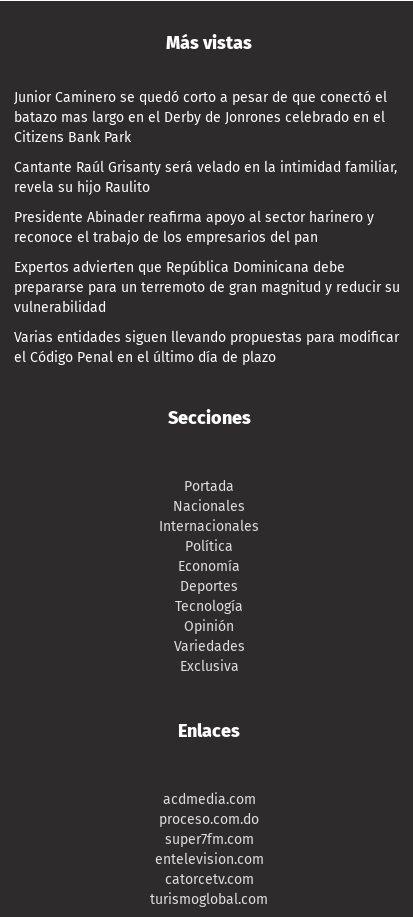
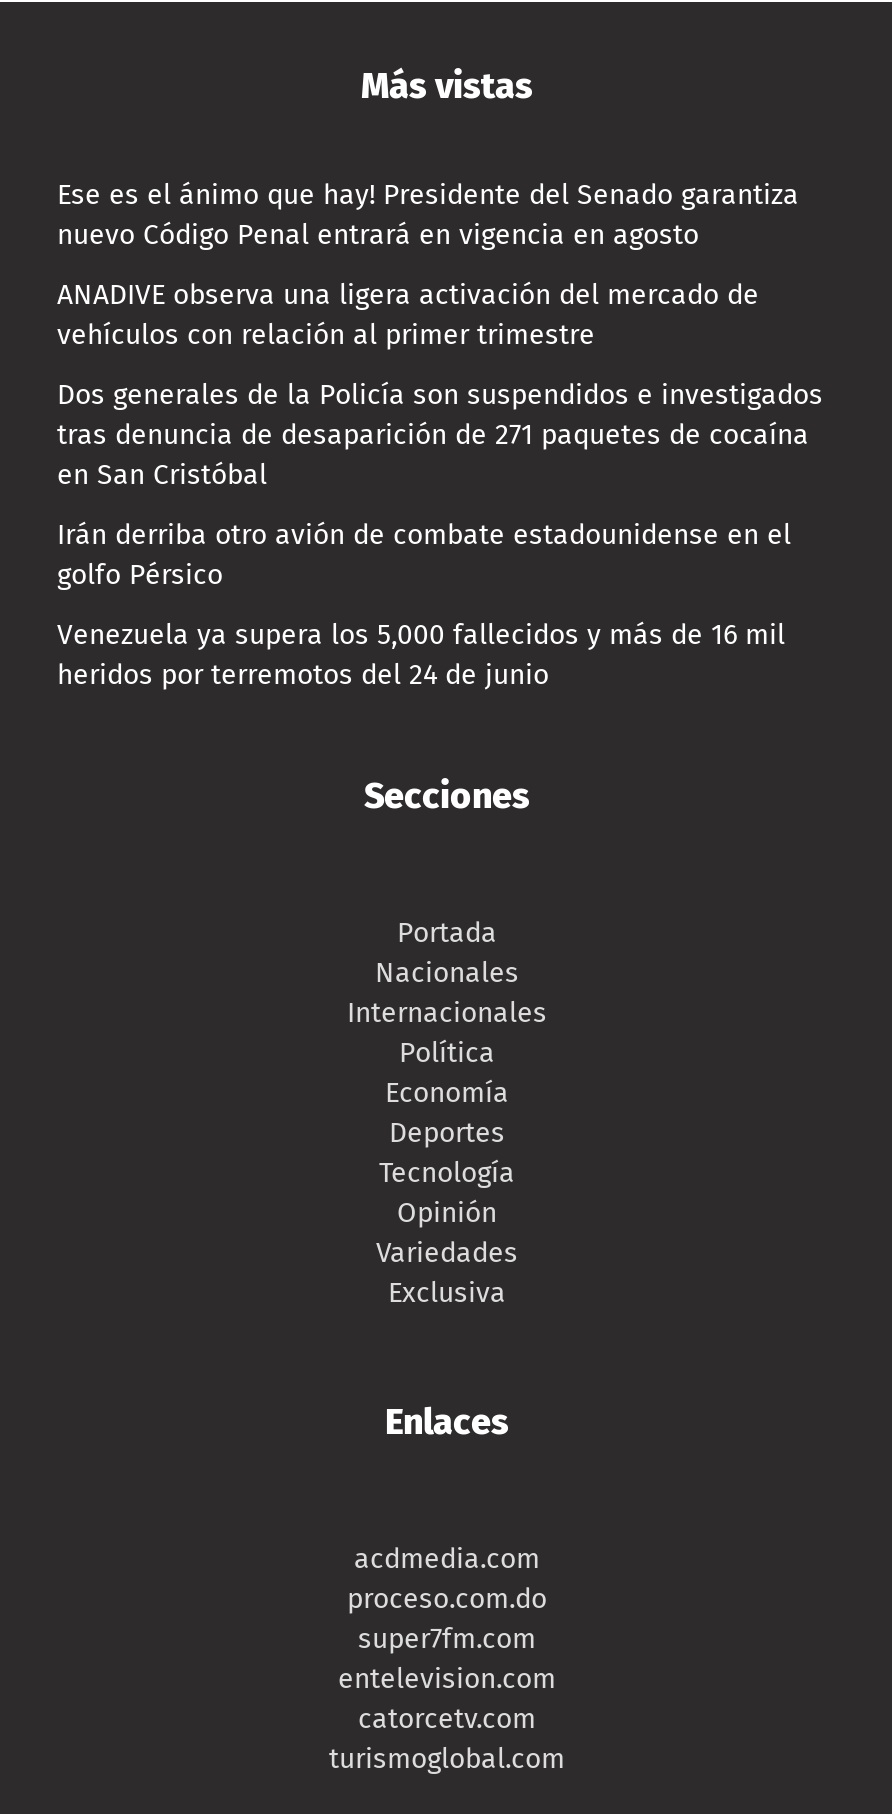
[14,89,387,146] Junior Caminero se quedó corto a pesar de que conectó el | batazo mas largo en el Derby de Jonrones celebrado en el | Citizens Bank Park -> [57,179,799,253] Ese es el ánimo que hay! Presidente del Senado garantiza | nuevo Código Penal entrará en vigencia en agosto
[14,159,397,196] Cantante Raúl Grisanty será velado en la intimidad familiar, | revela su hijo Raulito -> [57,279,759,353] ANADIVE observa una ligera activación del mercado de | vehículos con relación al primer trimestre
[14,209,374,246] Presidente Abinader reafirma apoyo al sector harinero y | reconoce el trabajo de los empresarios del pan -> [57,379,823,493] Dos generales de la Policía son suspendidos e investigados | tras denuncia de desaparición de 271 paquetes de cocaína | en San Cristóbal
[14,259,400,316] Expertos advierten que República Dominicana debe | prepararse para un terremoto de gran magnitud y reducir su | vulnerabilidad -> [57,519,791,593] Irán derriba otro avión de combate estadounidense en el | golfo Pérsico
[14,329,399,366] Varias entidades siguen llevando propuestas para modificar | el Código Penal en el último día de plazo -> [57,619,785,693] Venezuela ya supera los 5,000 fallecidos y más de 16 mil | heridos por terremotos del 24 de junio

